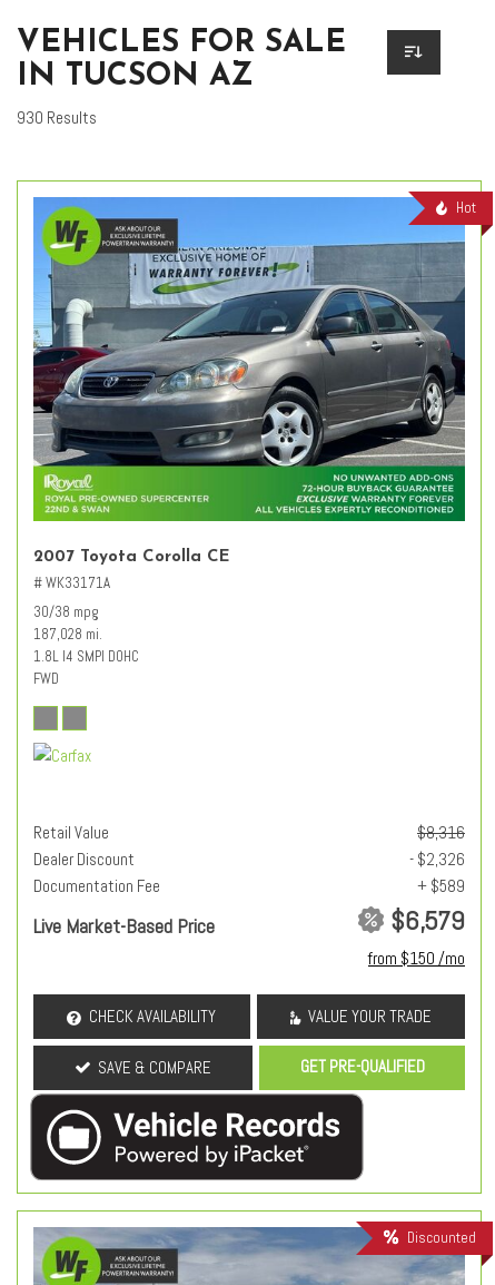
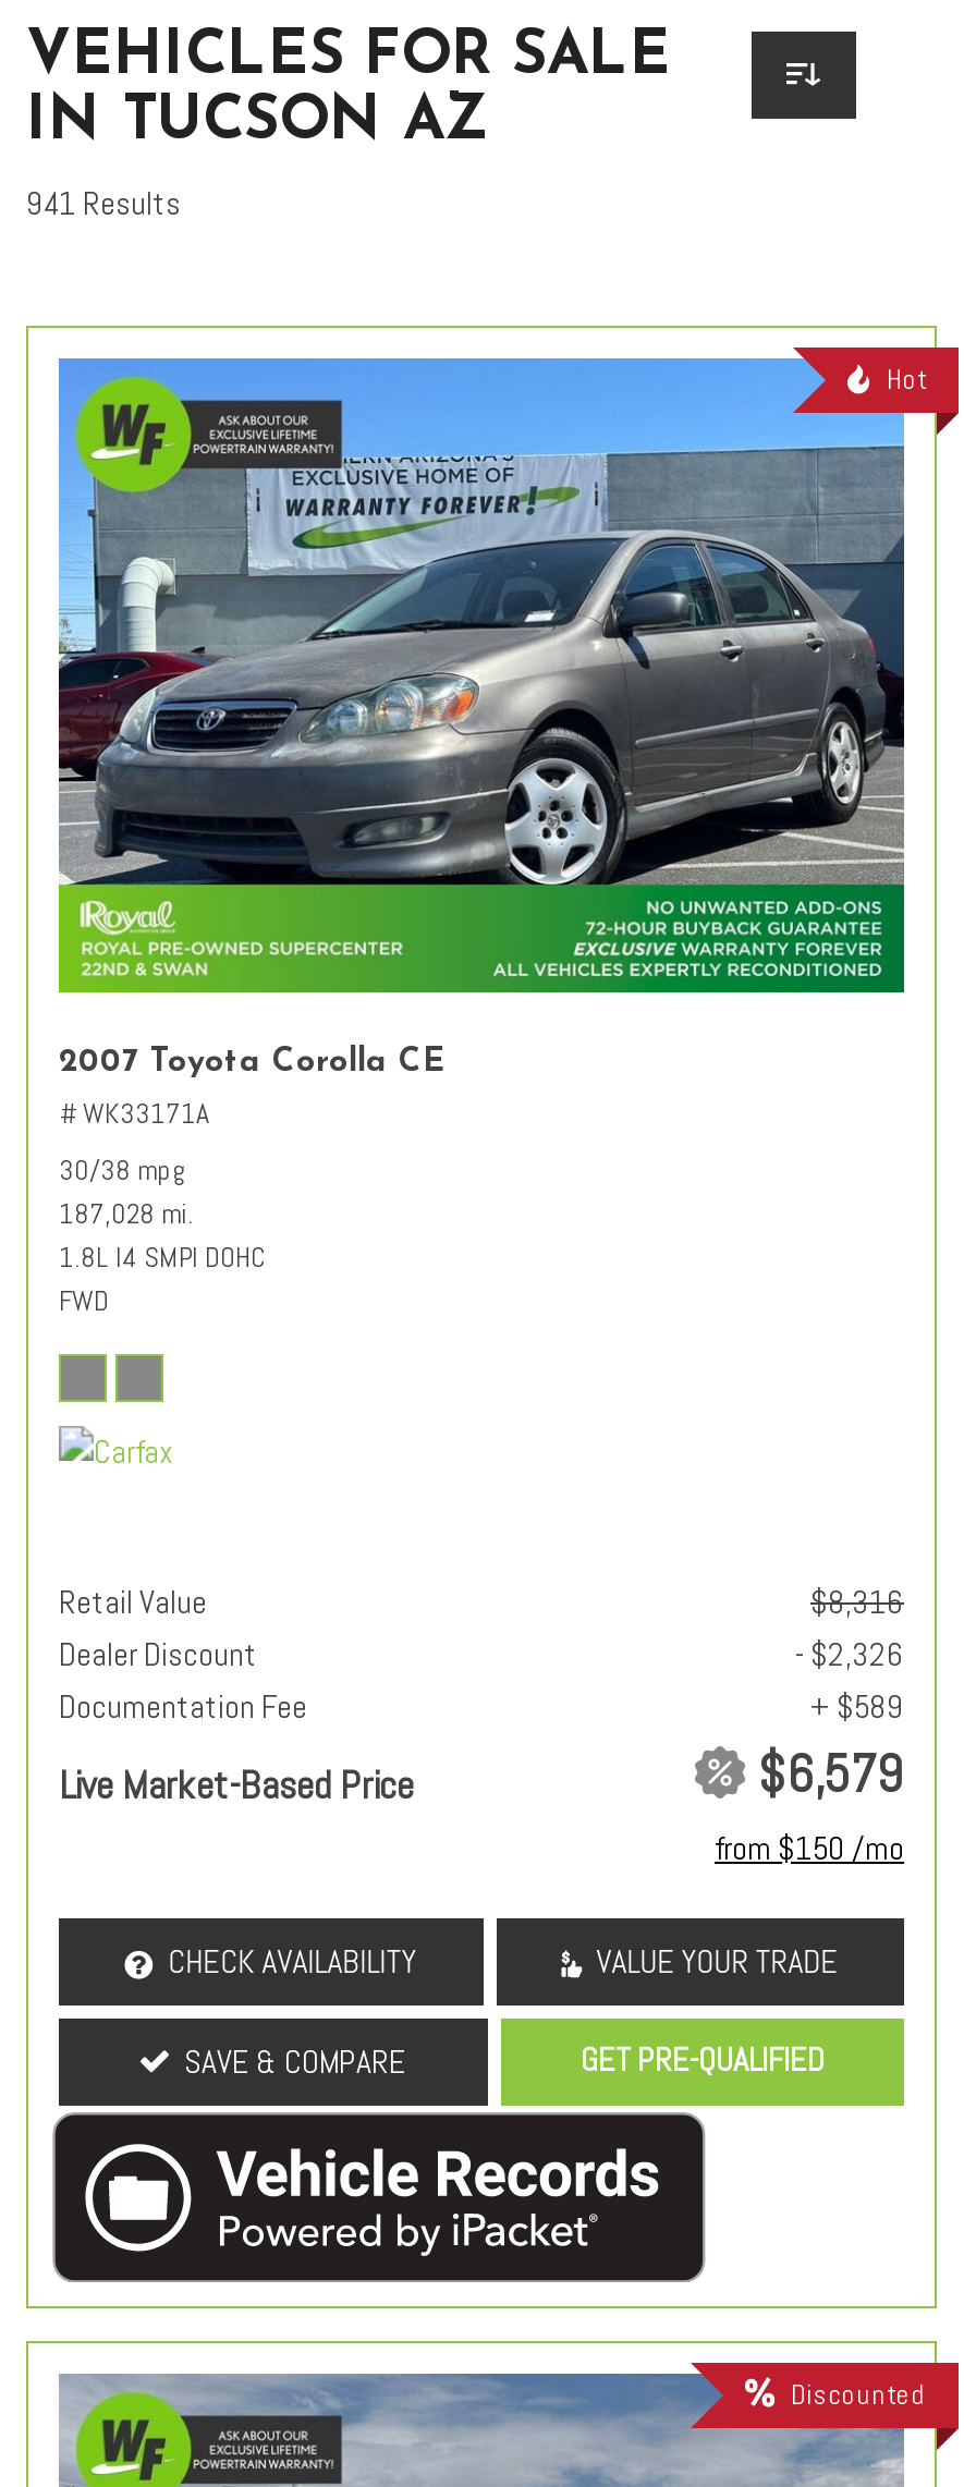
[17,107,97,128] 930 Results -> [26,182,181,223] 941 Results

